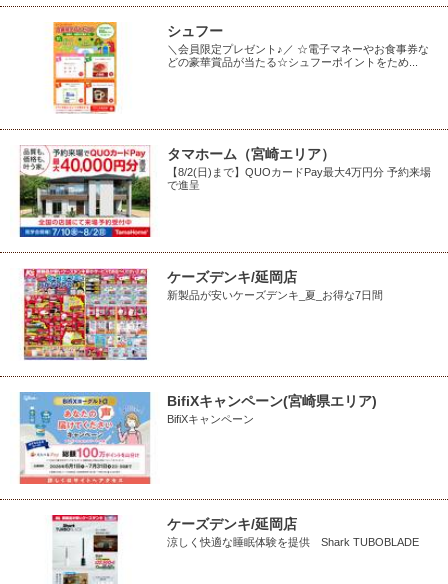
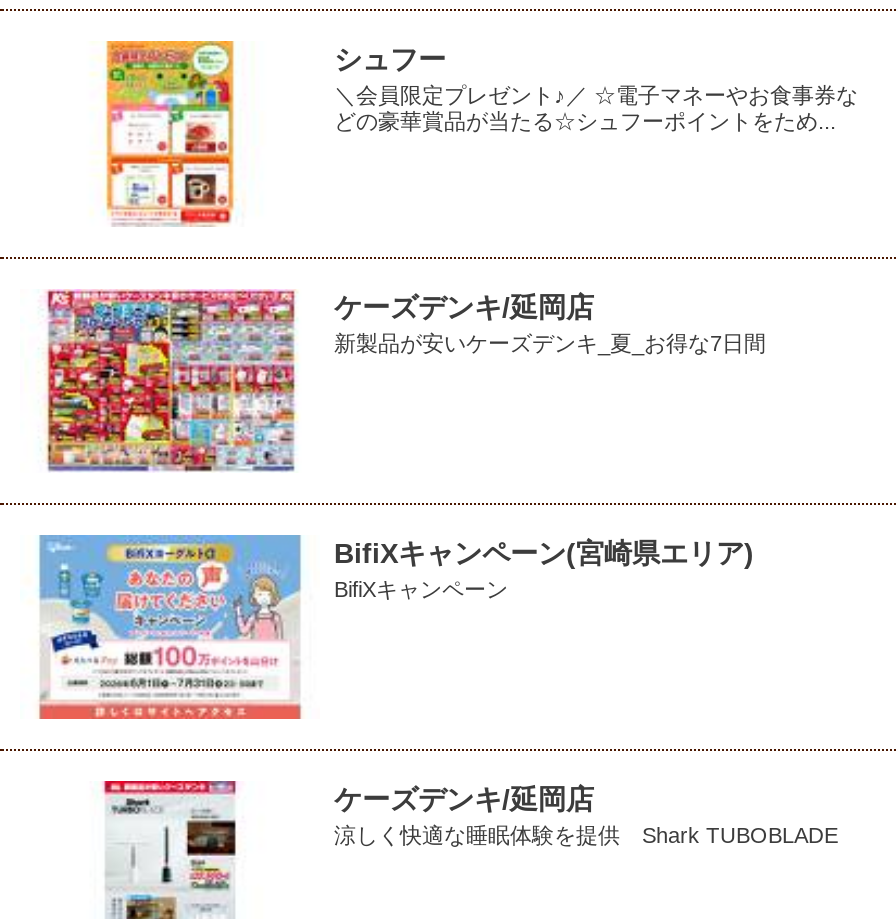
[18,146,431,238] [image] | タマホーム（宮崎エリア） | 【8/2(日)まで】QUOカードPay最大4万円分 予約来場 | で進呈 -> none

